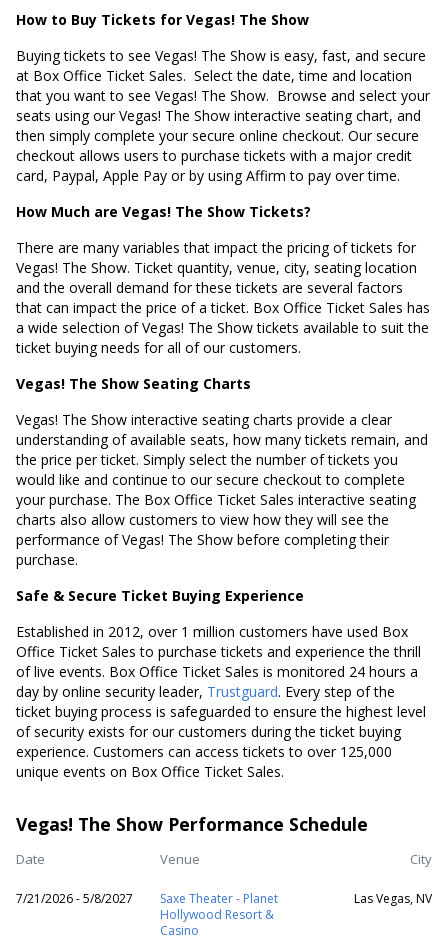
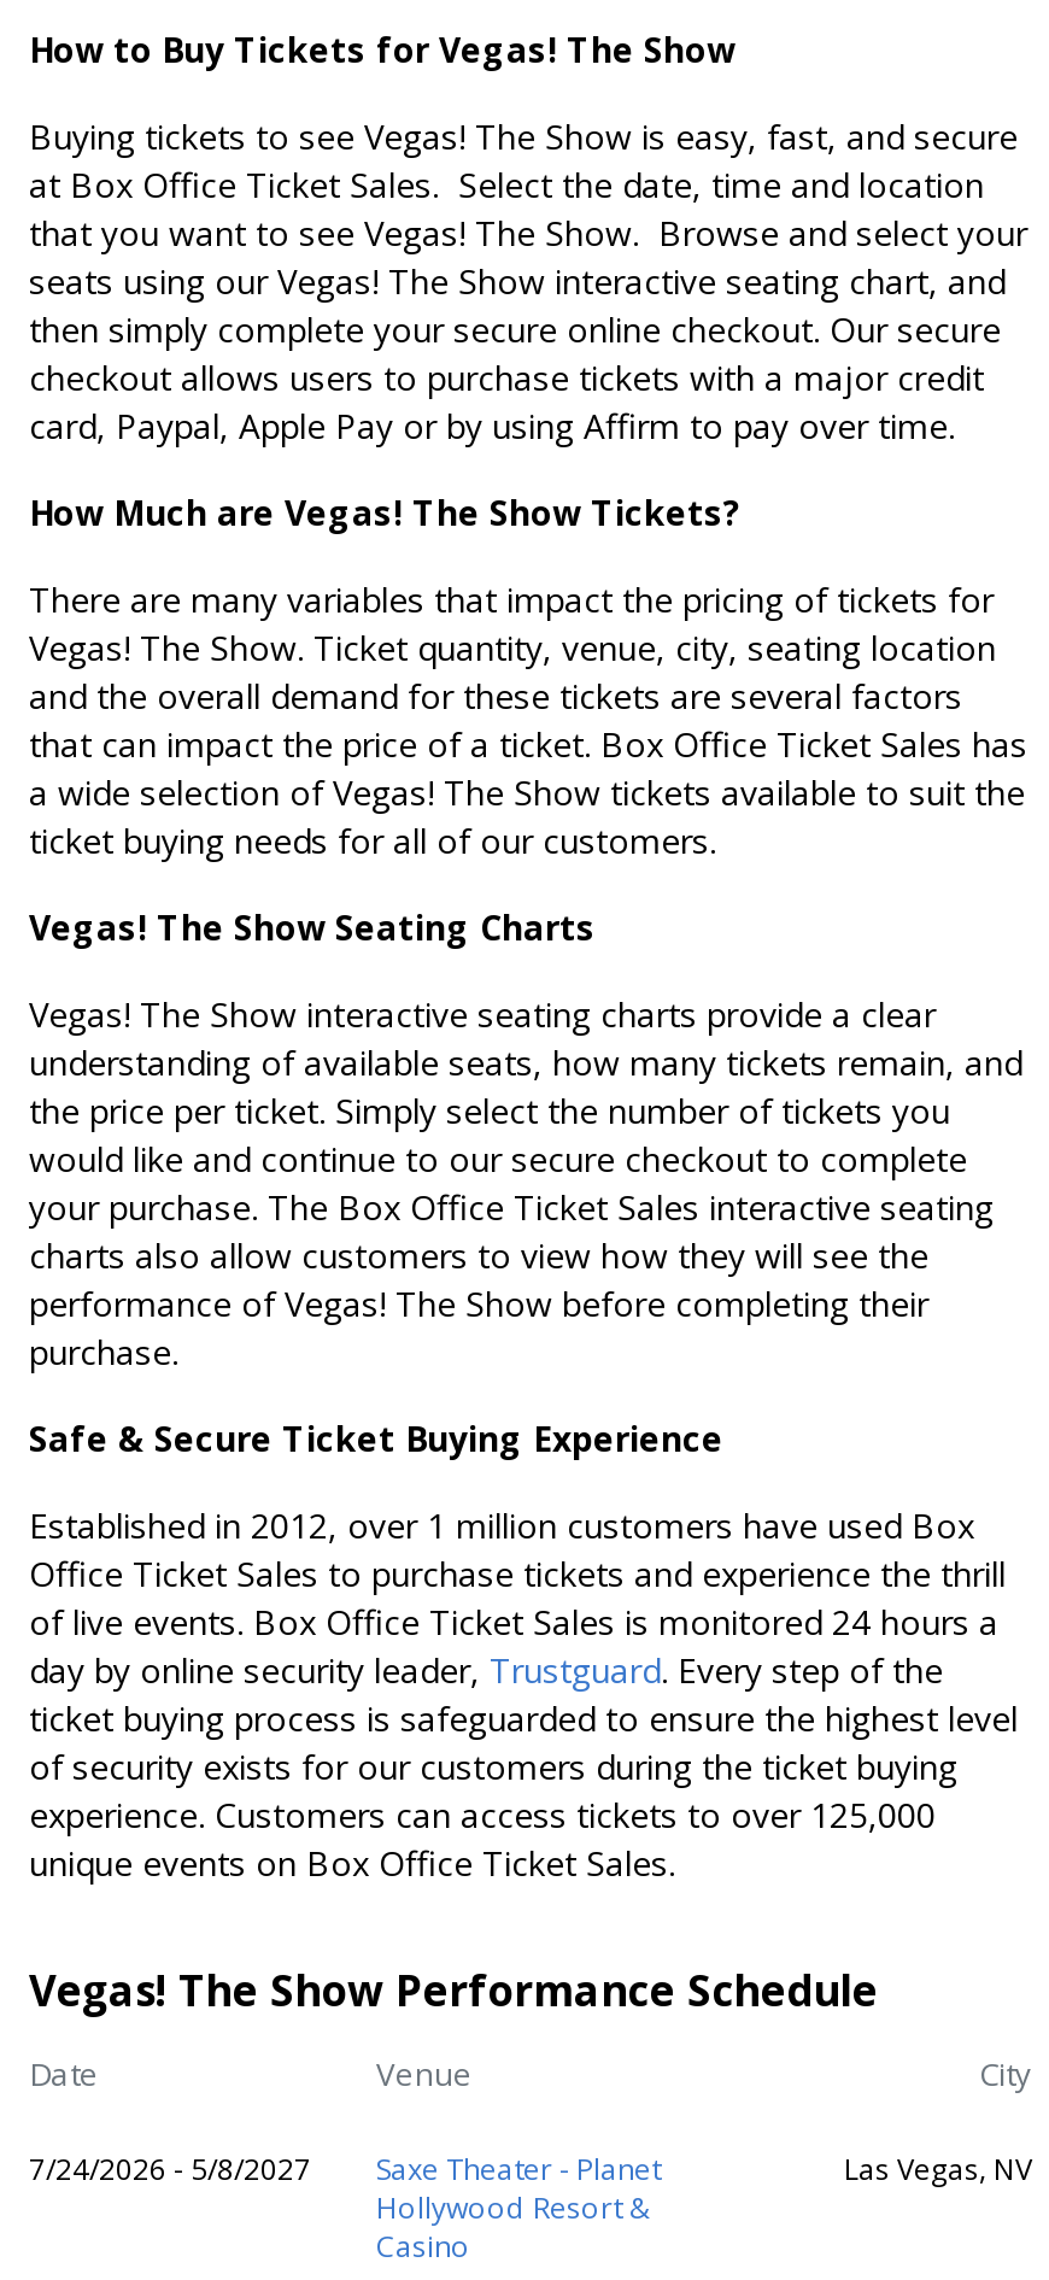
[16,890,278,907] 7/21/2026 - 5/8/2027 Saxe Theater - Planet -> [29,2149,661,2190] 7/24/2026 - 5/8/2027 Saxe Theater - Planet

